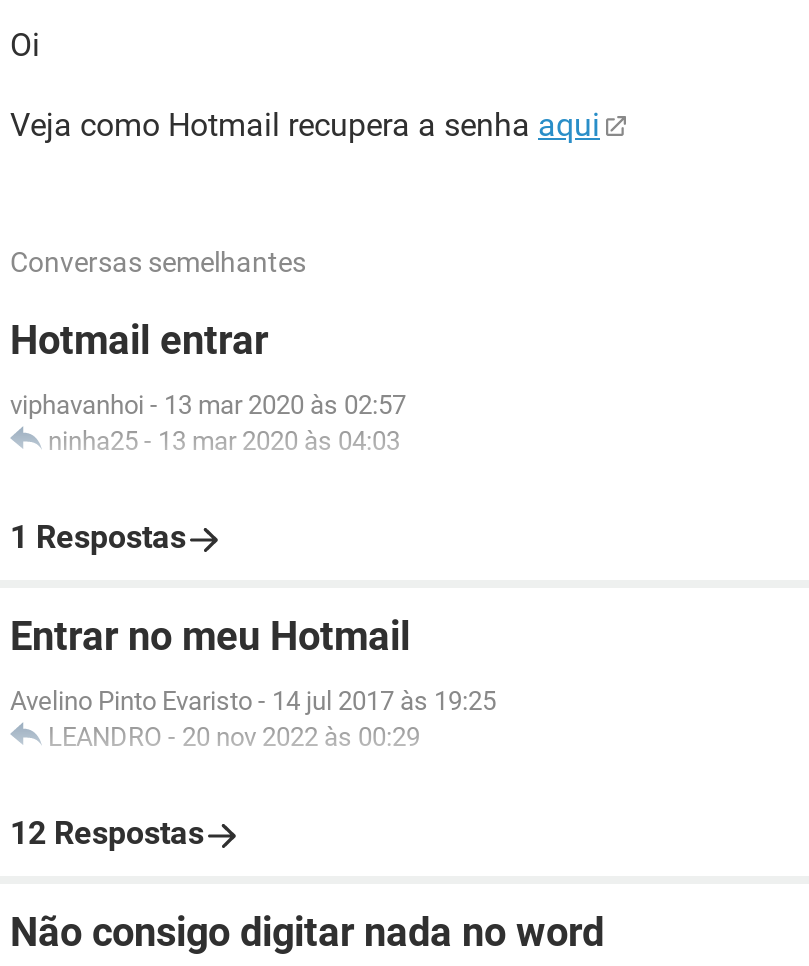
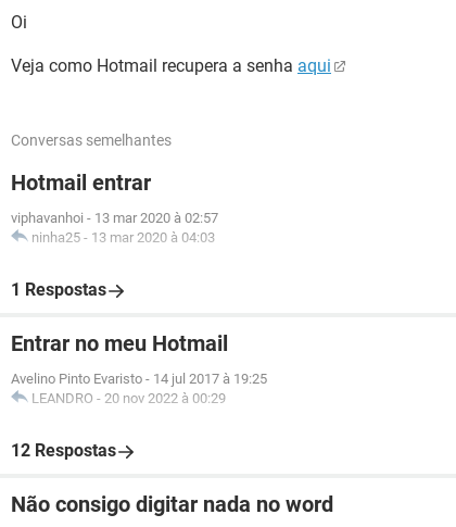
[10,390,406,420] viphavanhoi - 13 mar 2020 às 02:57 -> [11,210,218,226] viphavanhoi - 13 mar 2020 à 02:57
[48,426,400,456] ninha25 - 13 mar 2020 às 04:03 -> [31,229,215,246] ninha25 - 13 mar 2020 à 04:03
[10,686,496,716] Avelino Pinto Evaristo - 14 jul 2017 às 19:25 -> [11,371,267,387] Avelino Pinto Evaristo - 14 jul 2017 à 19:25
[48,722,420,752] LEANDRO - 20 nov 2022 às 00:29 -> [31,390,226,406] LEANDRO - 20 nov 2022 à 00:29

